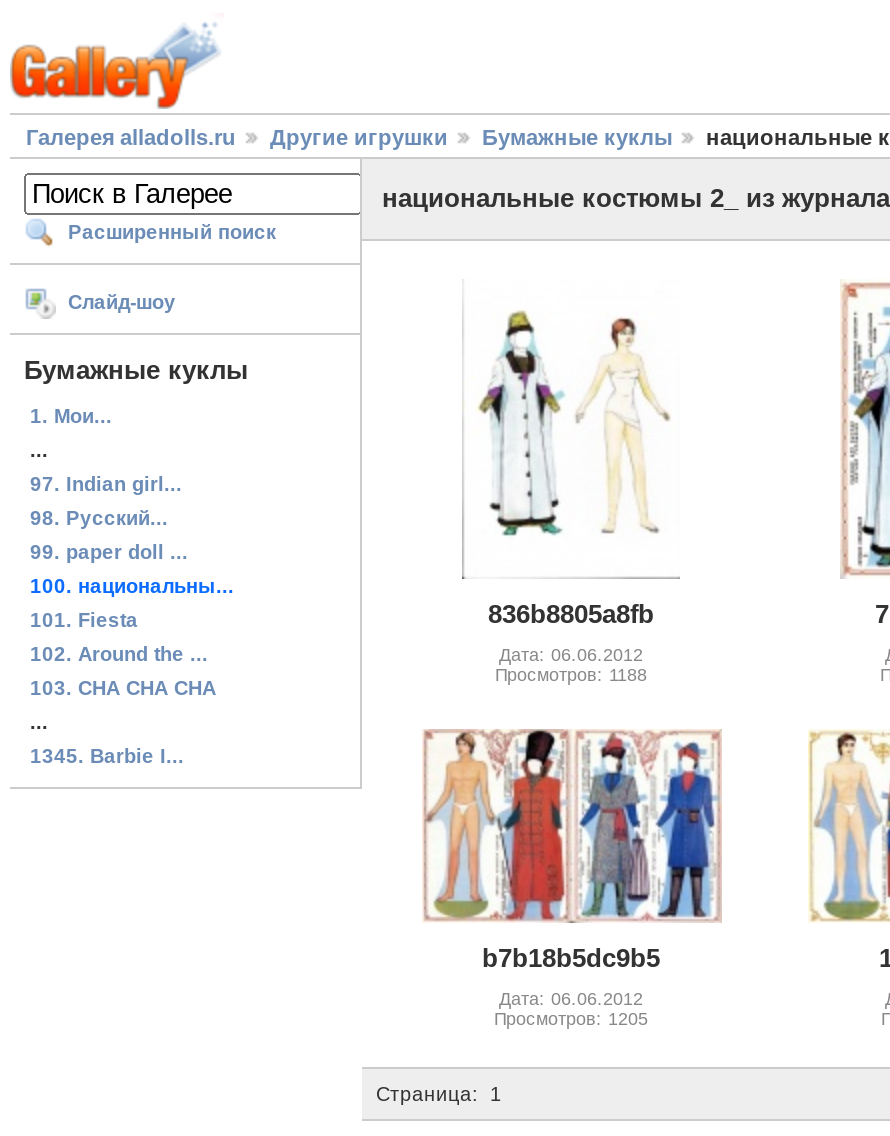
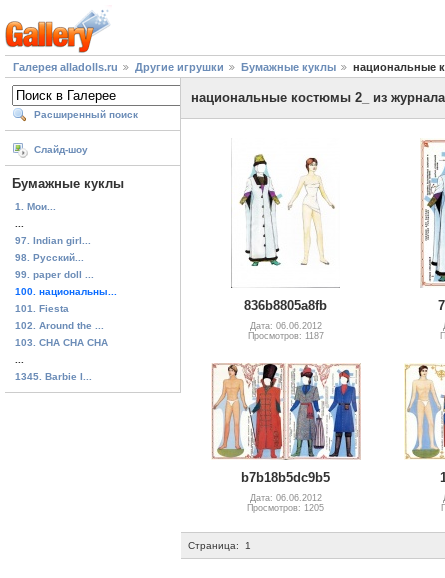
[495,664,647,684] Просмотров: 1188 -> [247,331,323,341] Просмотров: 1187

